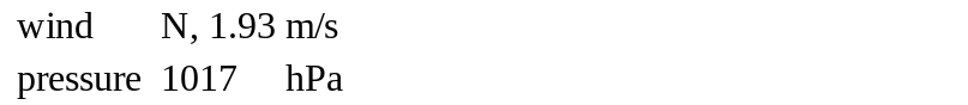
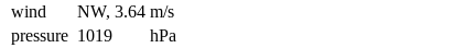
[17,6,338,46] wind N, 1.93 m/s -> [11,3,174,21] wind NW, 3.64 m/s
[17,58,343,99] pressure 1017 hPa -> [11,27,176,45] pressure 1019 hPa

